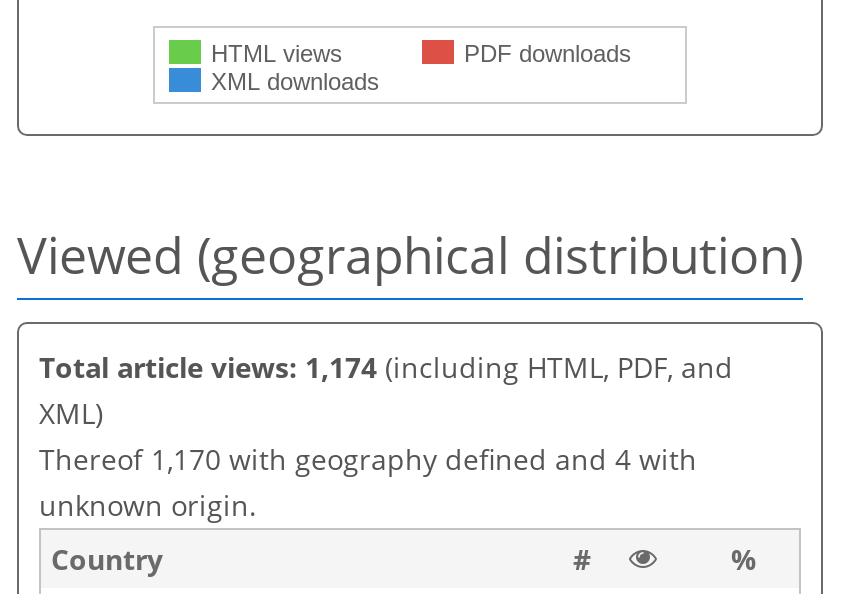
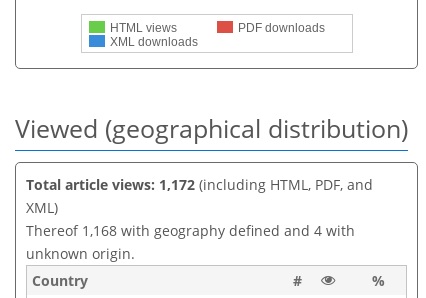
[39,348,733,386] Total article views: 1,174 (including HTML, PDF, and -> [26,175,373,194] Total article views: 1,172 (including HTML, PDF, and
[39,440,697,478] Thereof 1,170 with geography defined and 4 with -> [26,221,355,240] Thereof 1,168 with geography defined and 4 with

